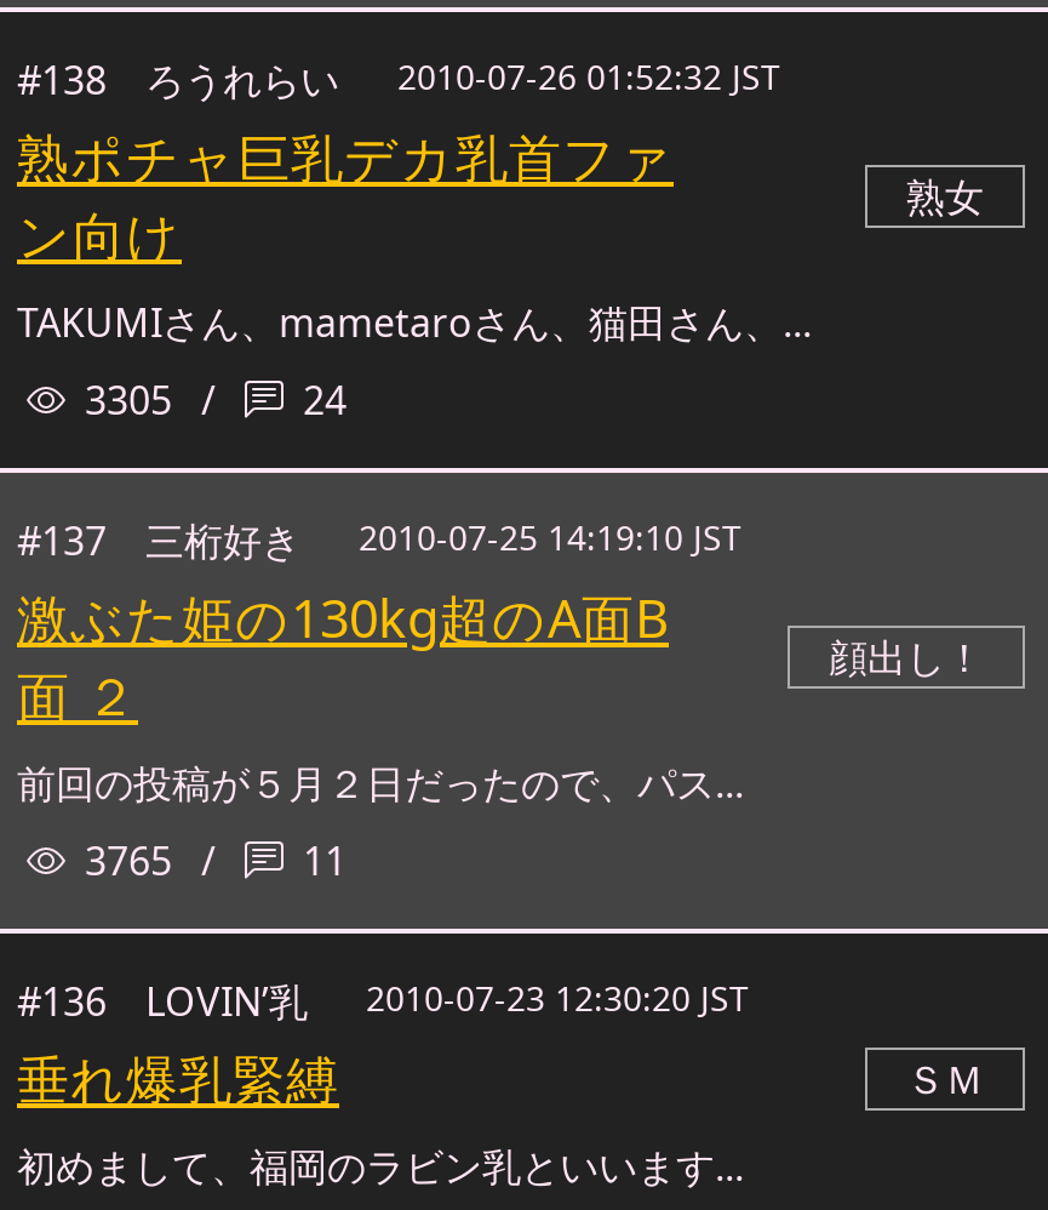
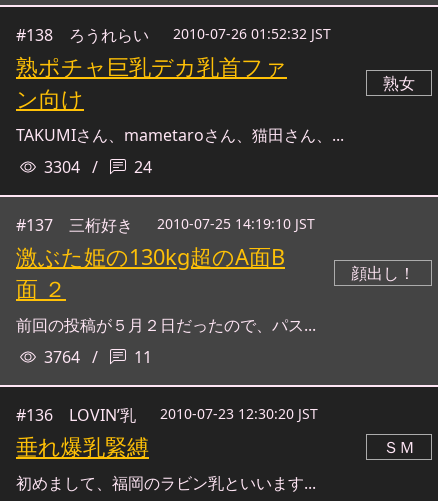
[85,372,347,426] 3305 / 24 -> [44,155,152,177] 3304 / 24
[85,833,347,886] 3765 / 11 -> [44,345,152,367] 3764 / 11

